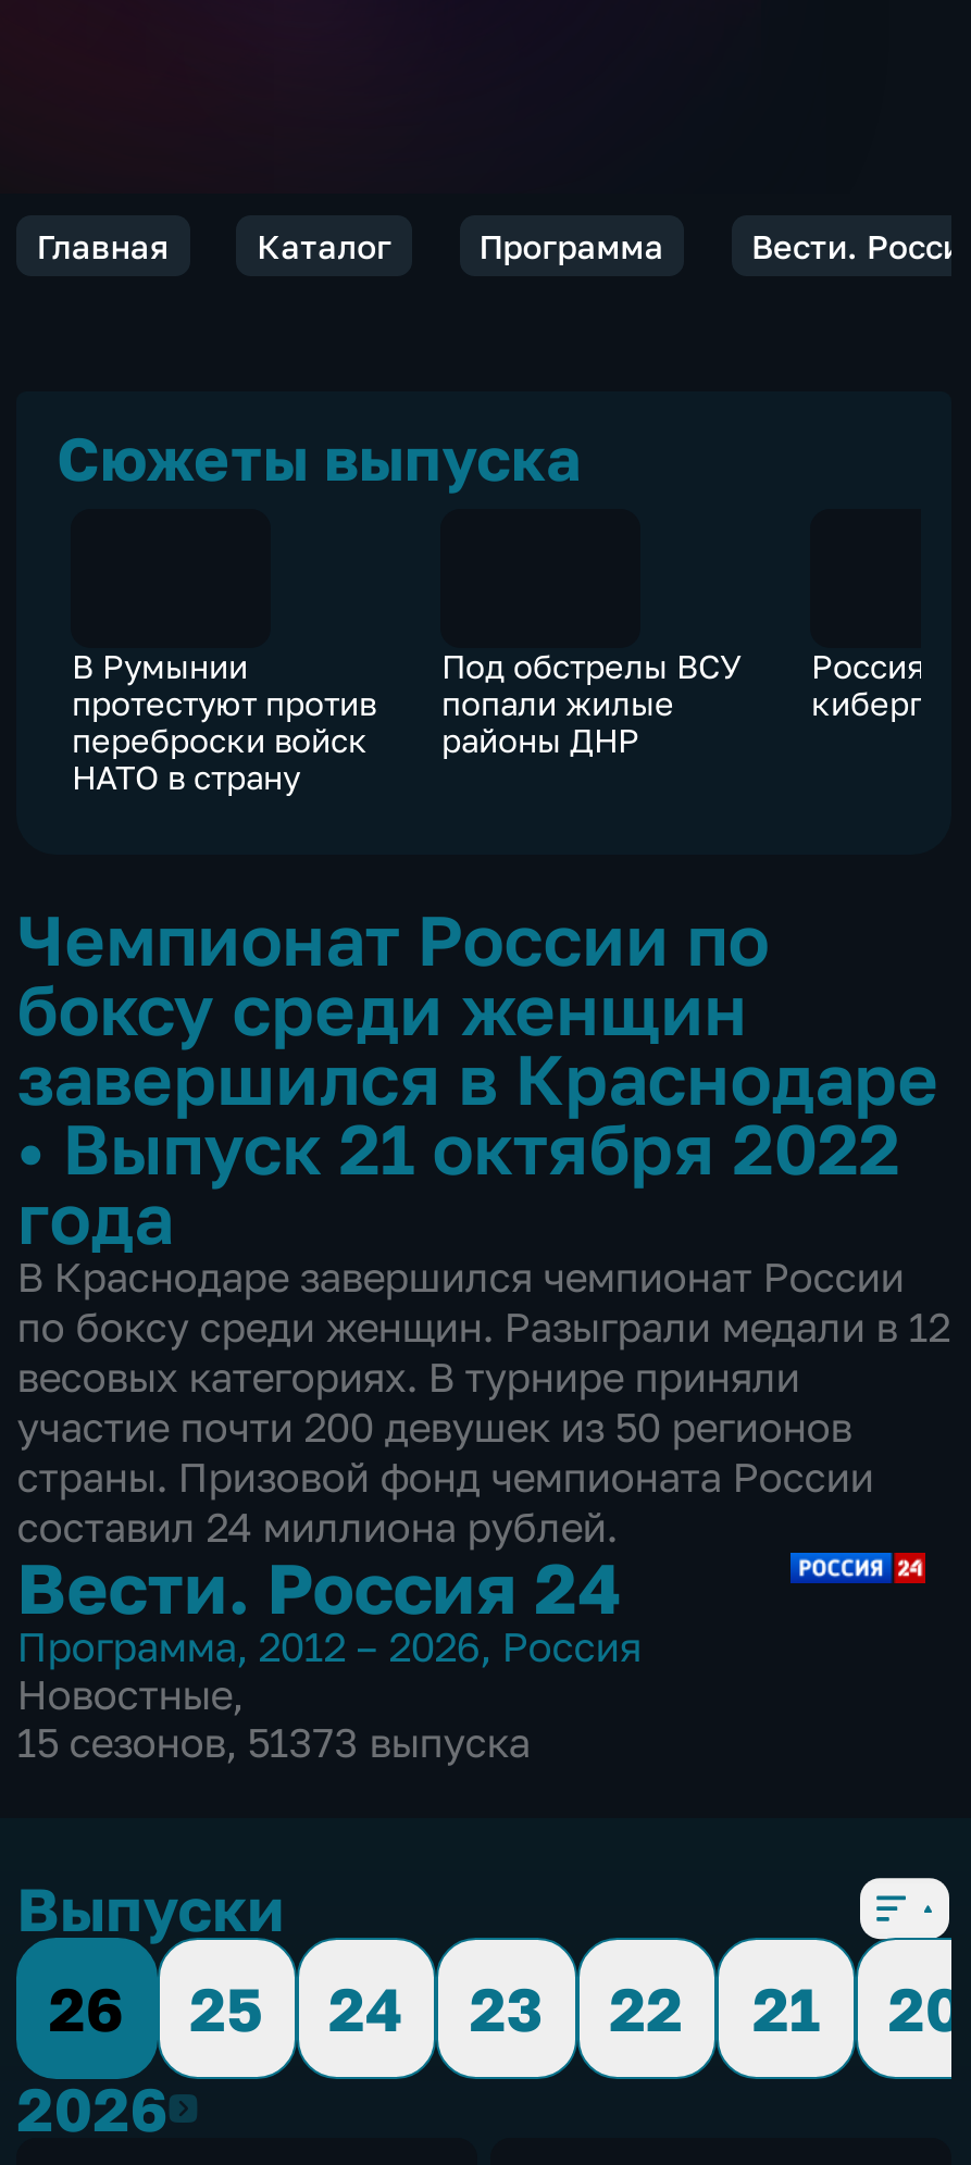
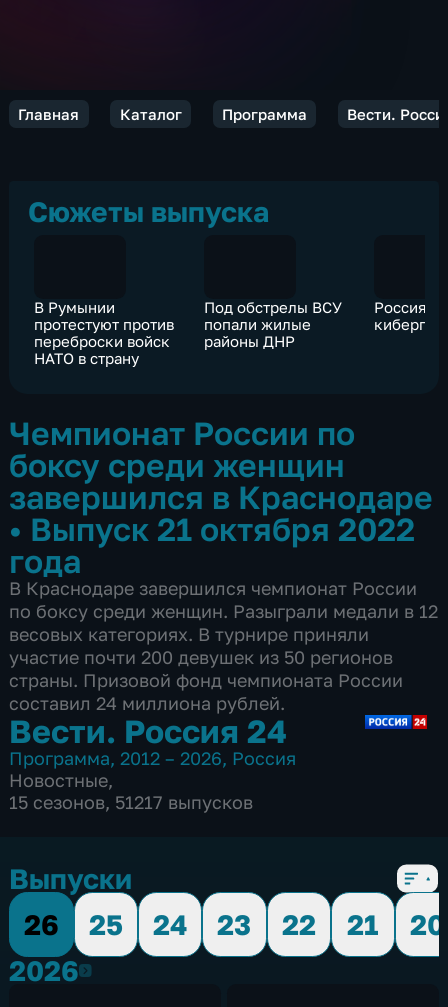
[17,1718,530,1766] 15 сезонов, 51373 выпуска -> [9,791,253,813] 15 сезонов, 51217 выпусков

